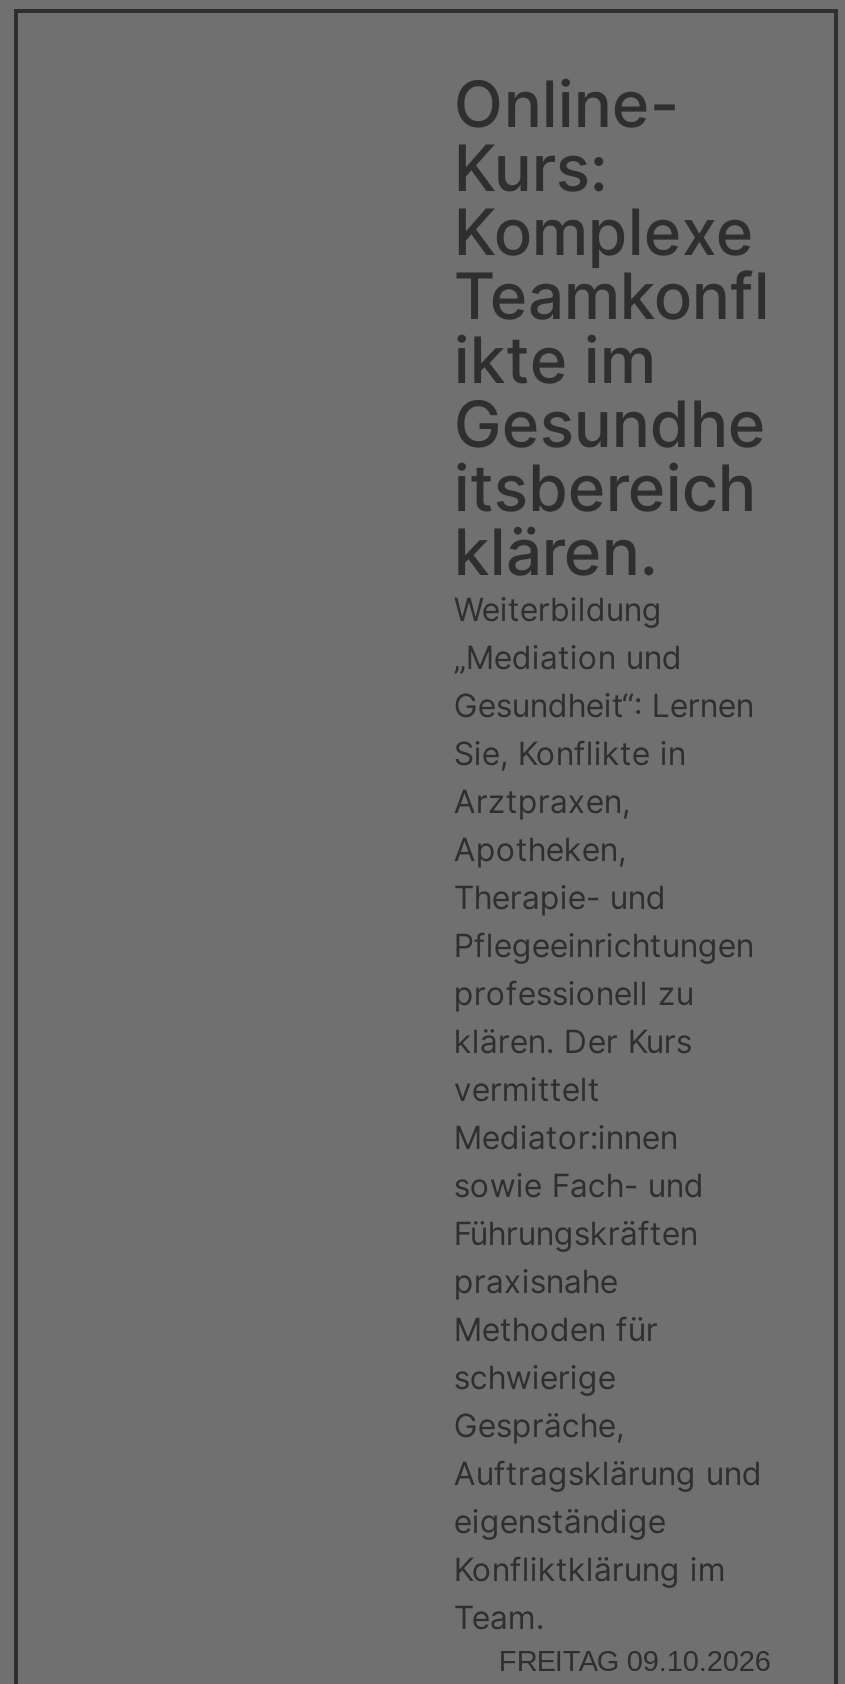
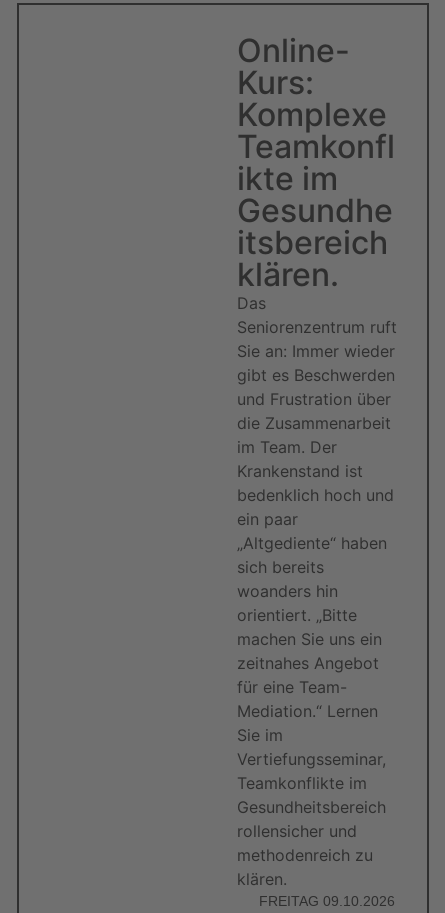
[454,589,762,1637] Weiterbildung | „Mediation und | Gesundheit“: Lernen | Sie, Konflikte in | Arztpraxen, | Apotheken, | Therapie- und | Pflegeeinrichtungen | professionell zu | klären. Der Kurs | vermittelt | Mediator:innen | sowie Fach- und | Führungskräften | praxisnahe | Methoden für | schwierige | Gespräche, | Auftragsklärung und | eigenständige | Konfliktklärung im | Team. -> [237,293,397,889] Das | Seniorenzentrum ruft | Sie an: Immer wieder | gibt es Beschwerden | und Frustration über | die Zusammenarbeit | im Team. Der | Krankenstand ist | bedenklich hoch und | ein paar | „Altgediente“ haben | sich bereits | woanders hin | orientiert. „Bitte | machen Sie uns ein | zeitnahes Angebot | für eine Team- | Mediation.“ Lernen | Sie im | Vertiefungsseminar, | Teamkonflikte im | Gesundheitsbereich | rollensicher und | methodenreich zu | klären.

